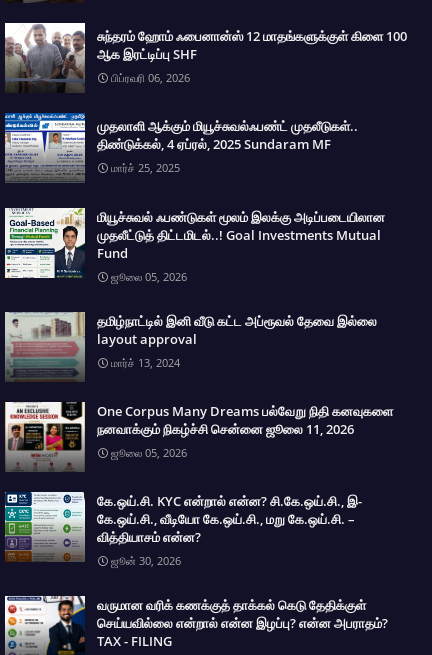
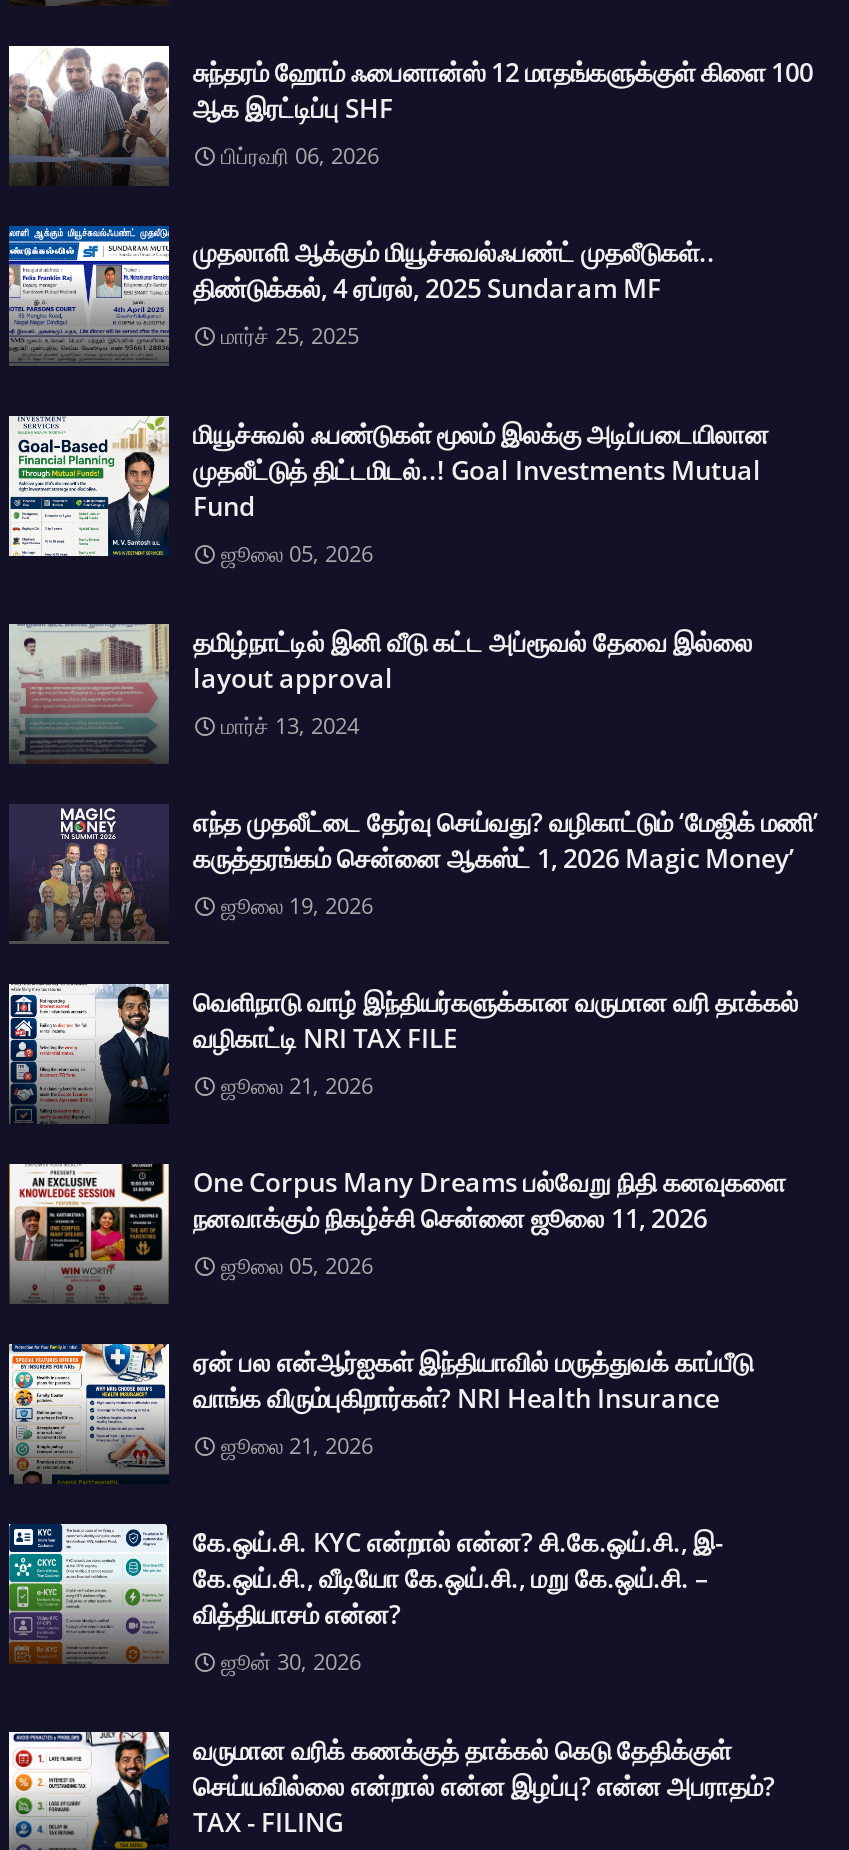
none -> [9,804,819,1100] [image] | எந்த முதலீட்டை தேர்வு செய்வது? வழிகாட்டும் ‘மேஜிக் மணி’ | கருத்தரங்கம் சென்னை ஆகஸ்ட் 1, 2026 Magic Money’ | ஜூலை 19, 2026 | வெளிநாடு வாழ் இந்தியர்களுக்கான வருமான வரி தாக்கல் | வழிகாட்டி NRI TAX FILE | ஜூலை 21, 2026
none -> [9,984,169,1124] [image]
none -> [9,1342,753,1484] [image] | ஏன் பல என்ஆர்ஐகள் இந்தியாவில் மருத்துவக் காப்பீடு | வாங்க விரும்புகிறார்கள்? NRI Health Insurance | ஜூலை 21, 2026

